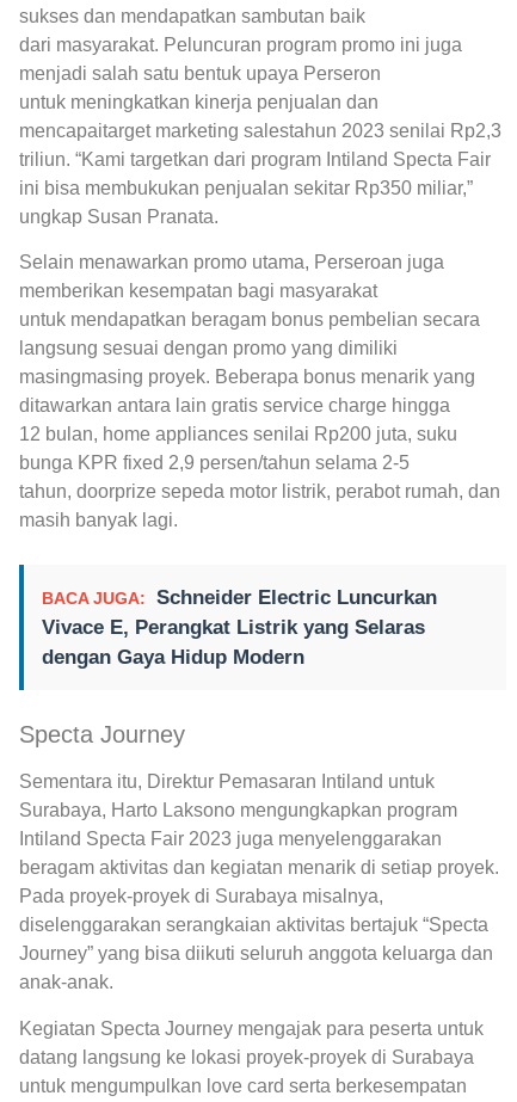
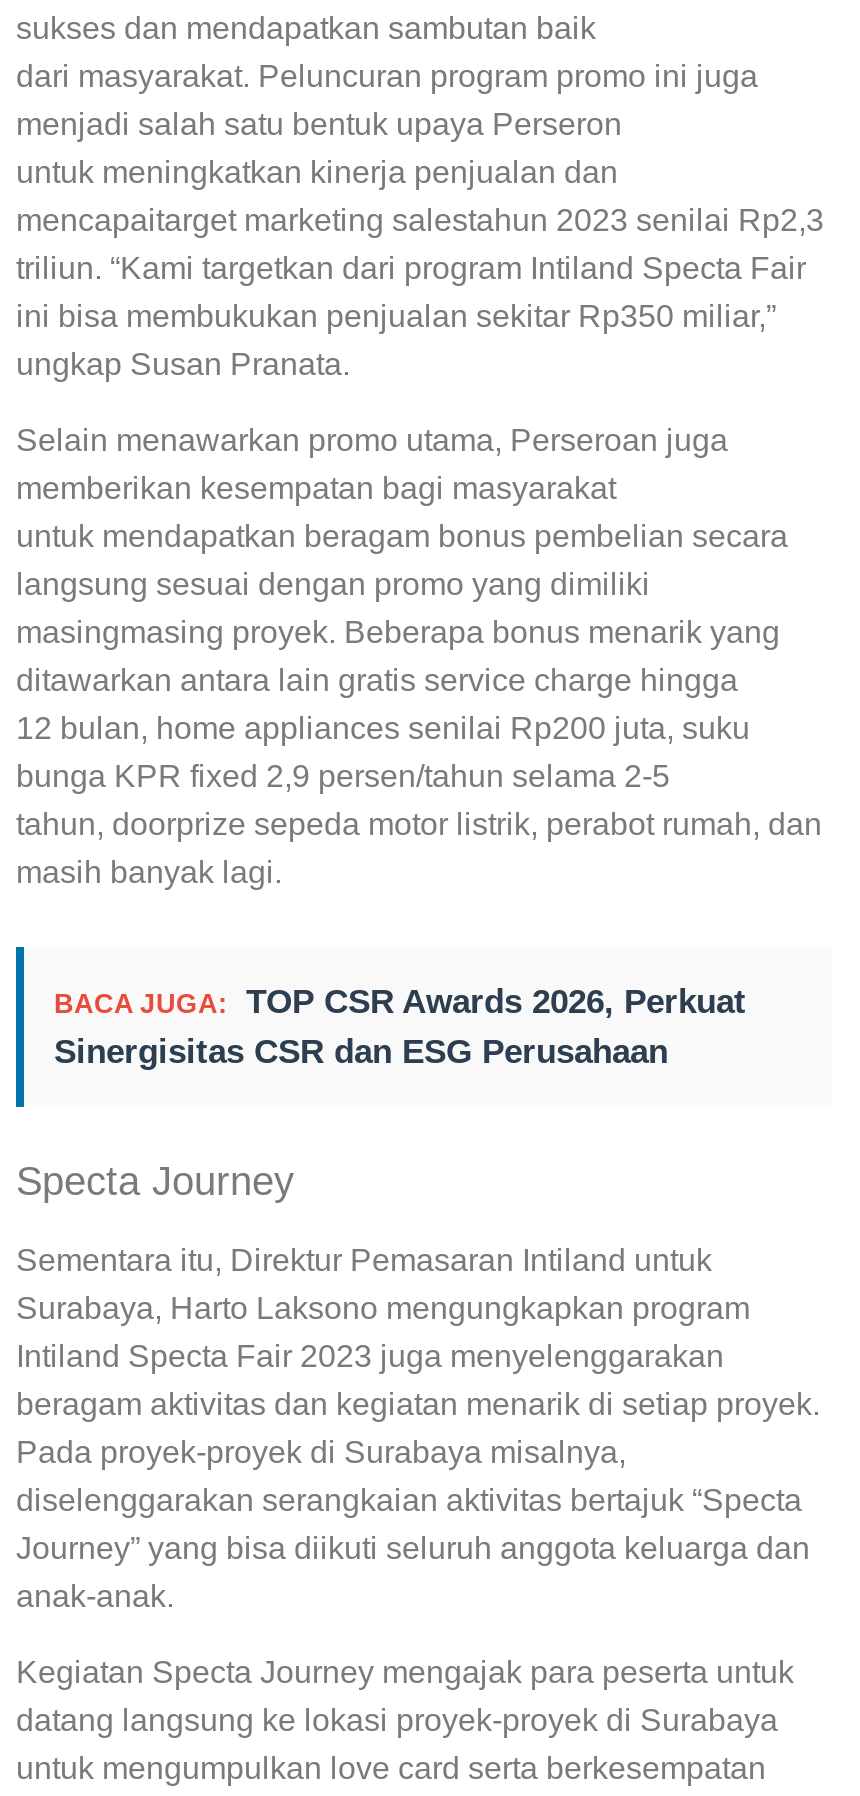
[42,587,437,669] BACA JUGA: Schneider Electric Luncurkan | Vivace E, Perangkat Listrik yang Selaras | dengan Gaya Hidup Modern -> [54,983,746,1071] BACA JUGA: TOP CSR Awards 2026, Perkuat | Sinergisitas CSR dan ESG Perusahaan

